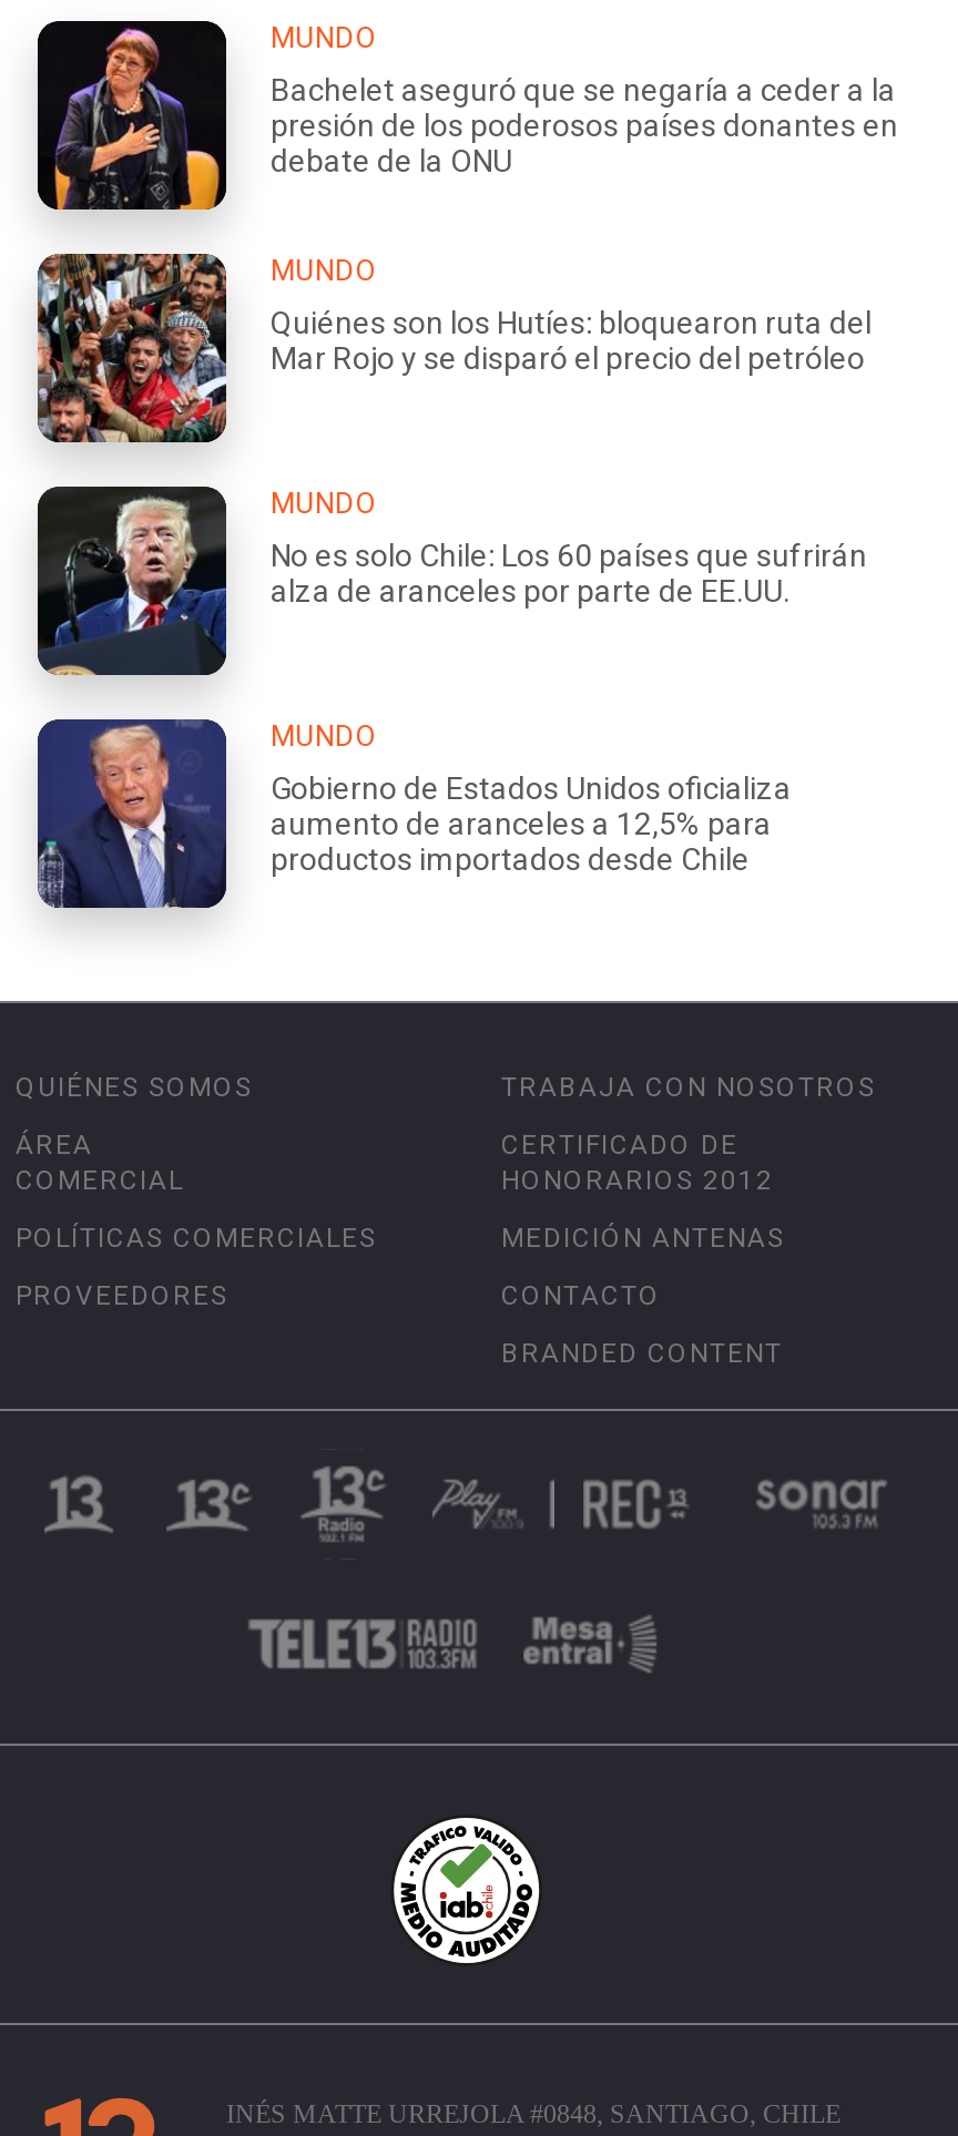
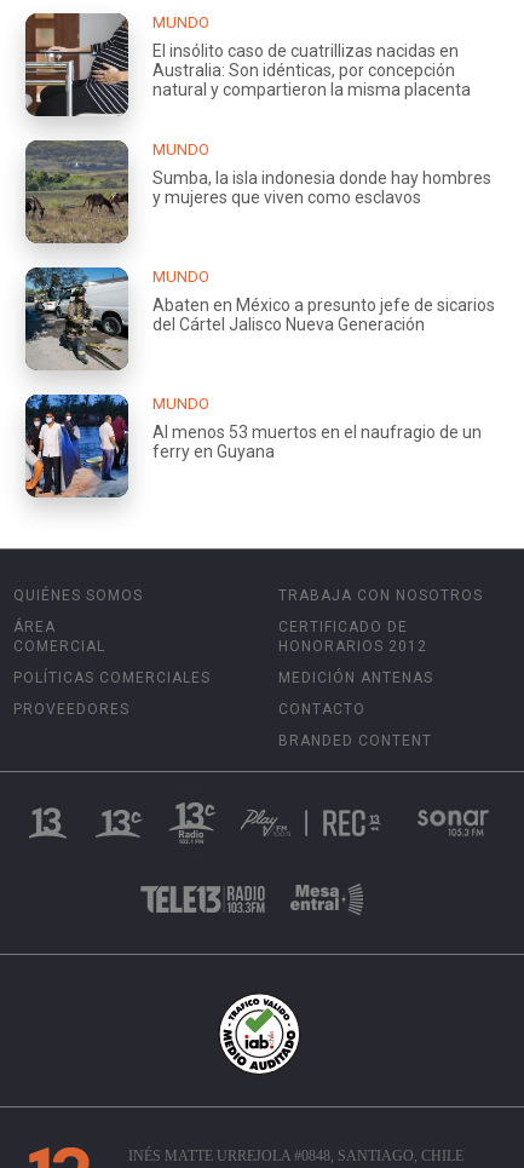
[35,19,898,212] [image] | Bachelet aseguró que se negaría a ceder a la | presión de los poderosos países donantes en | debate de la ONU -> [24,12,471,117] [image] | El insólito caso de cuatrillizas nacidas en | Australia: Son idénticas, por concepción | natural y compartieron la misma placenta
[35,252,872,444] [image] | Quiénes son los Hutíes: bloquearon ruta del | Mar Rojo y se disparó el precio del petróleo -> [24,139,491,244] [image] | Sumba, la isla indonesia donde hay hombres | y mujeres que viven como esclavos
[35,484,867,677] [image] | No es solo Chile: Los 60 países que sufrirán | alza de aranceles por parte de EE.UU. -> [24,266,495,370] [image] | Abaten en México a presunto jefe de sicarios | del Cártel Jalisco Nueva Generación
[35,717,792,910] [image] | Gobierno de Estados Unidos oficializa | aumento de aranceles a 12,5% para | productos importados desde Chile -> [24,393,482,497] [image] | Al menos 53 muertos en el naufragio de un | ferry en Guyana

